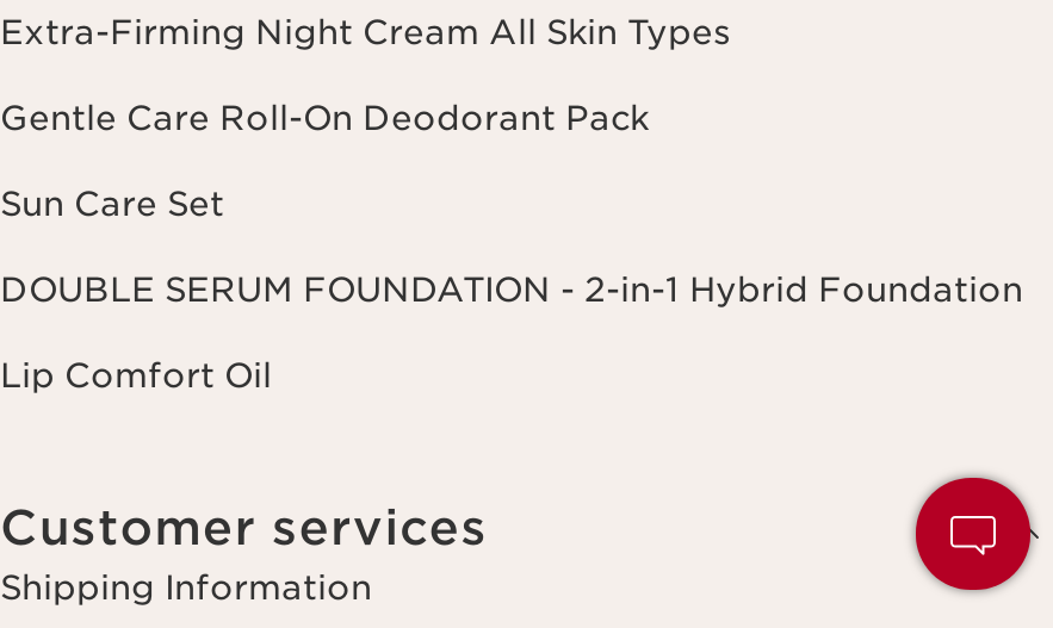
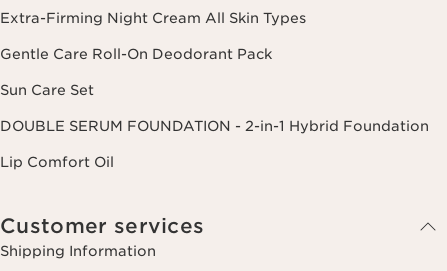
[911,473,1035,595] [image] -> none

